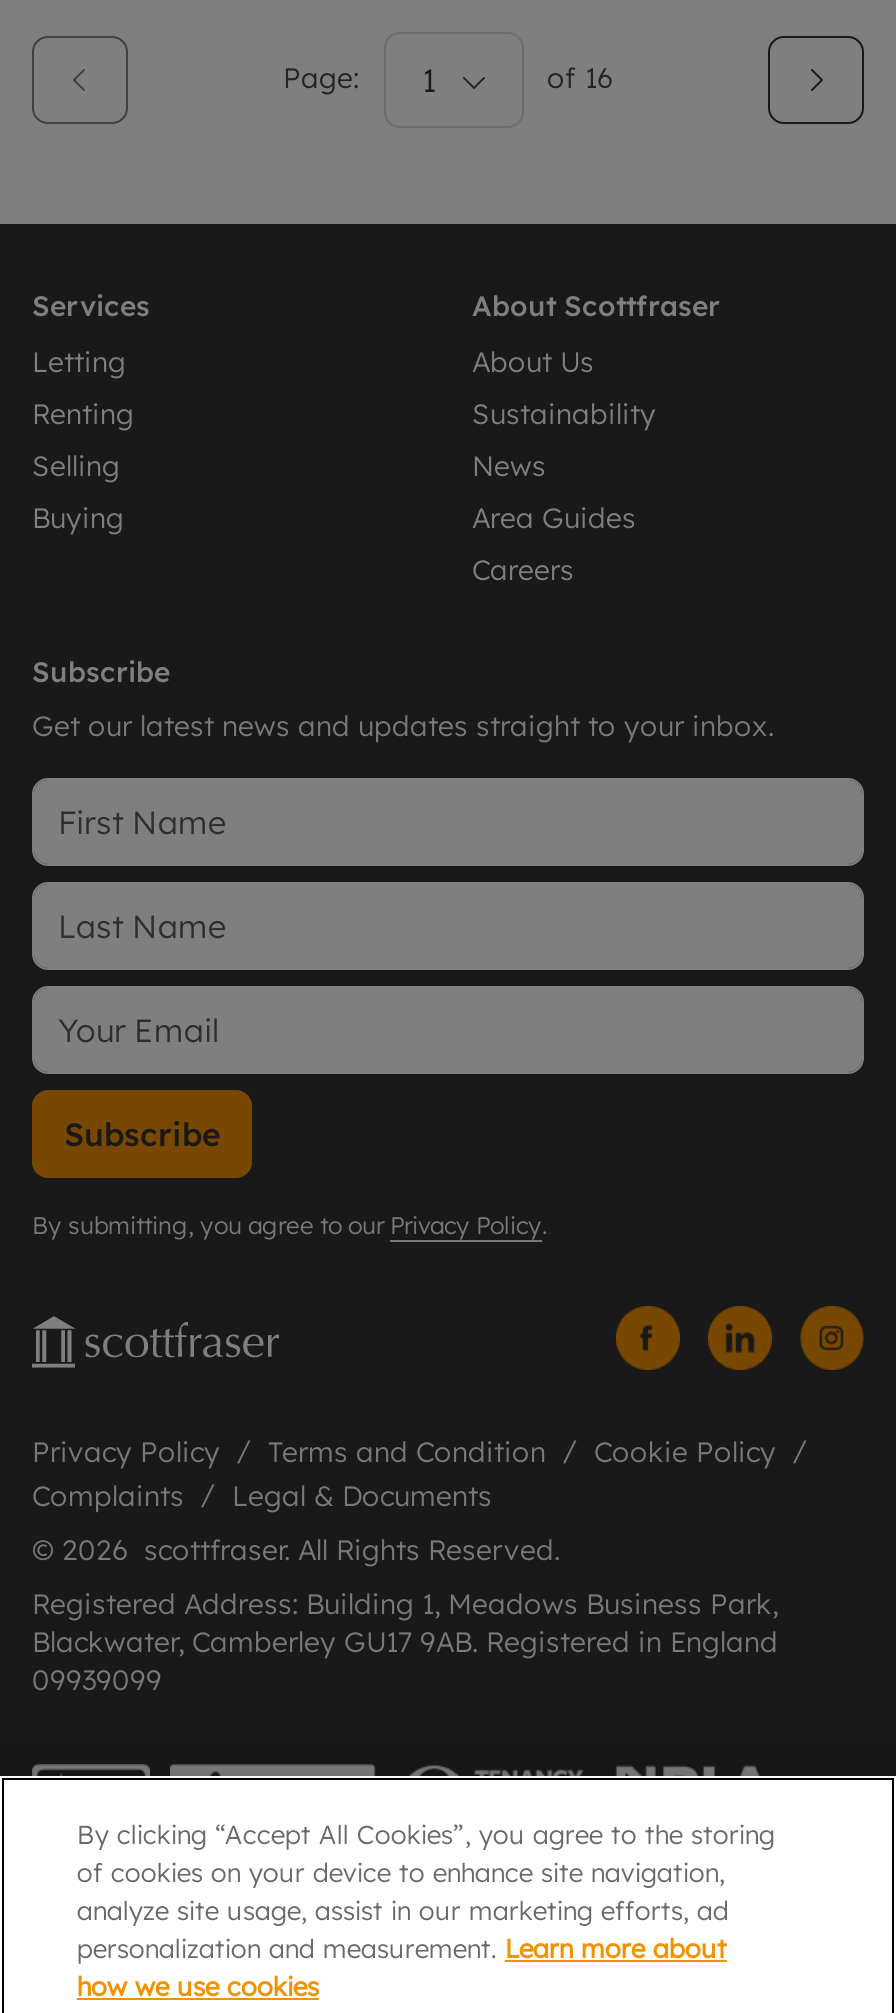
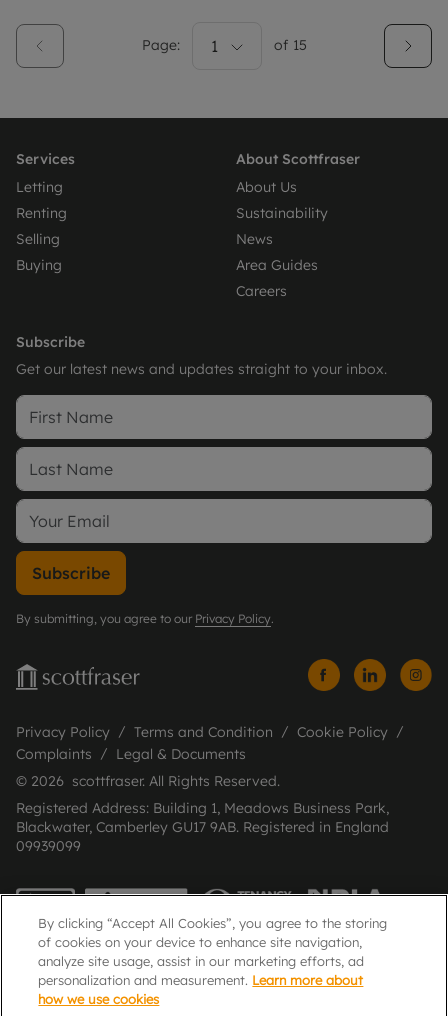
[547,60,613,96] of 16 -> [273,36,306,54] of 15

